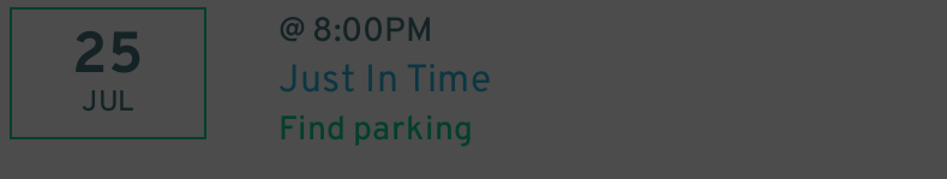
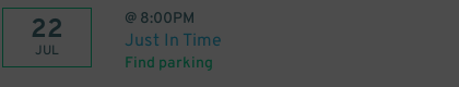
[72,22,144,94] 25 -> [31,14,63,47] 22

